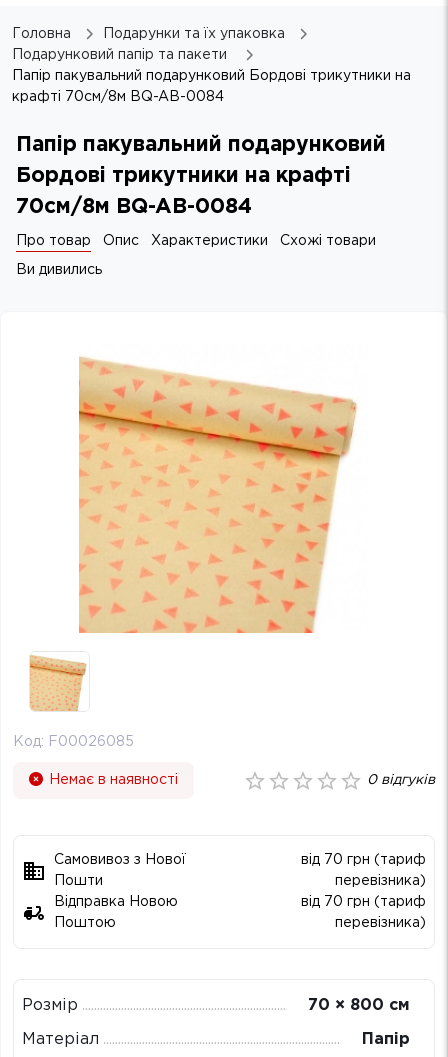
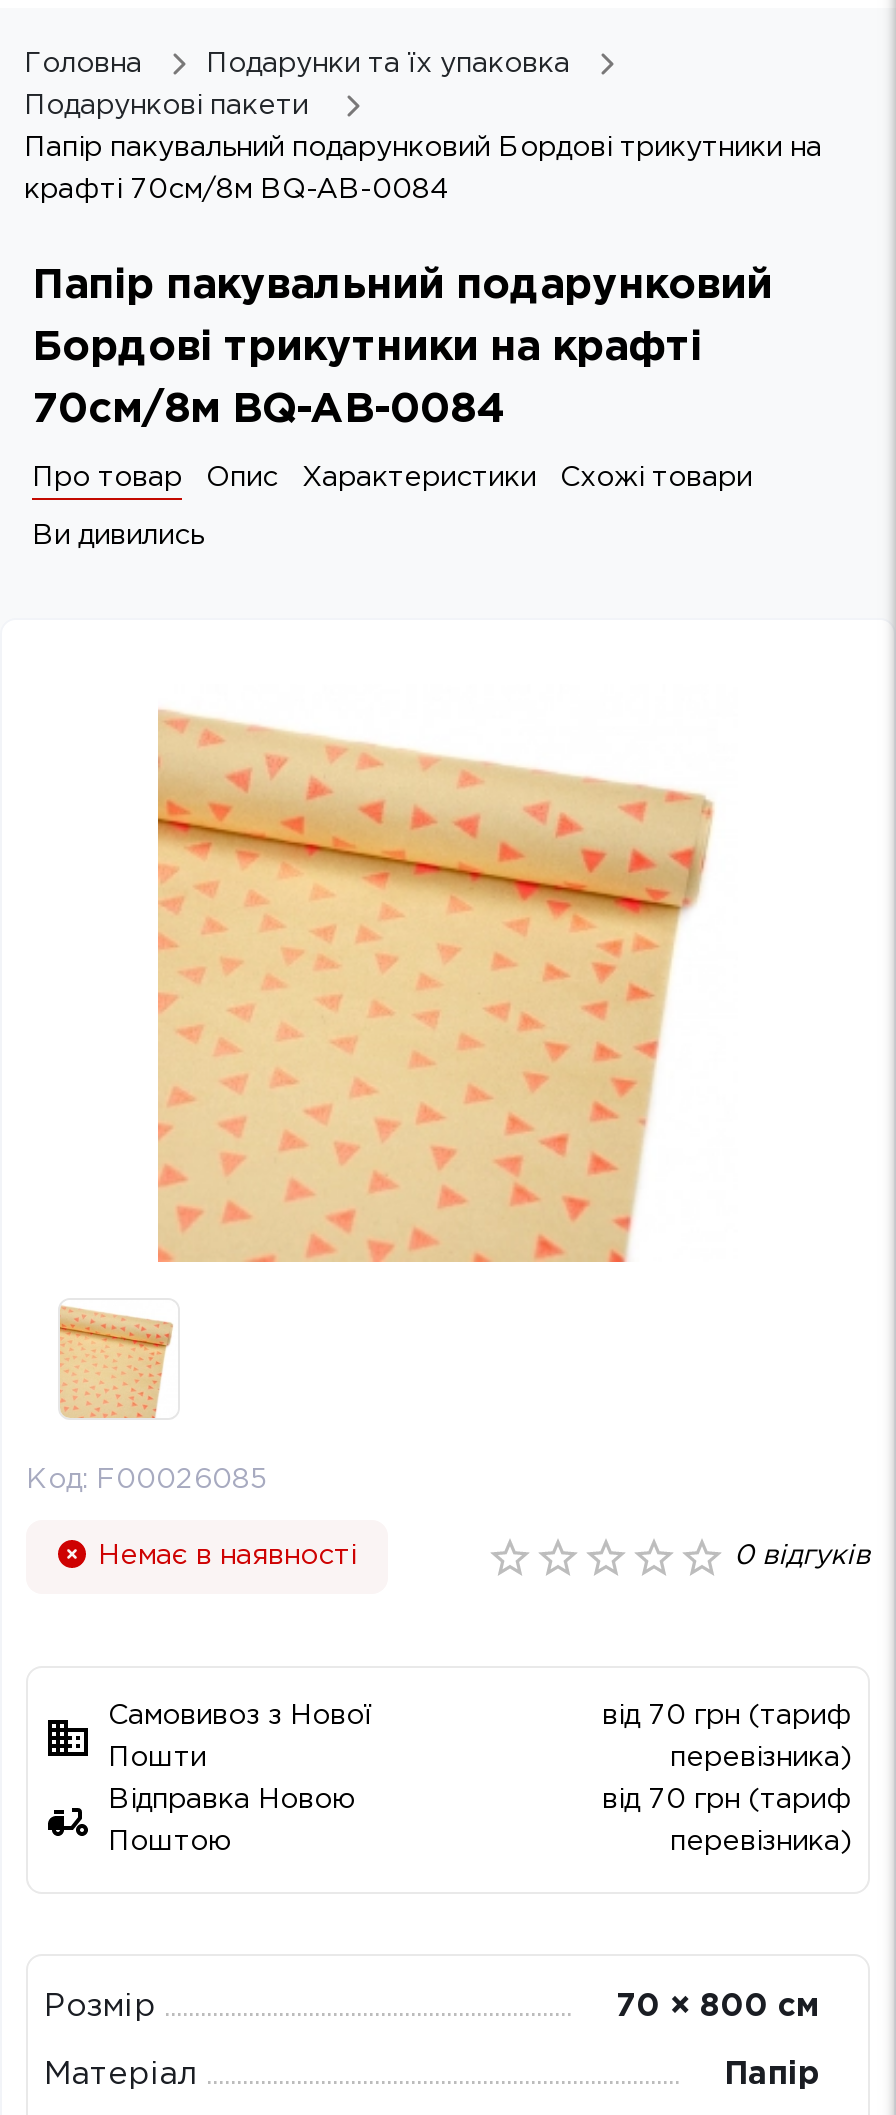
[12,49,231,61] Подарунковий папір та пакети -> [24,94,316,118] Подарункові пакети

